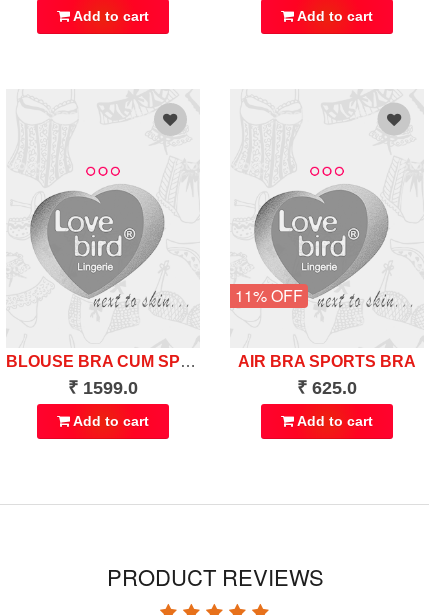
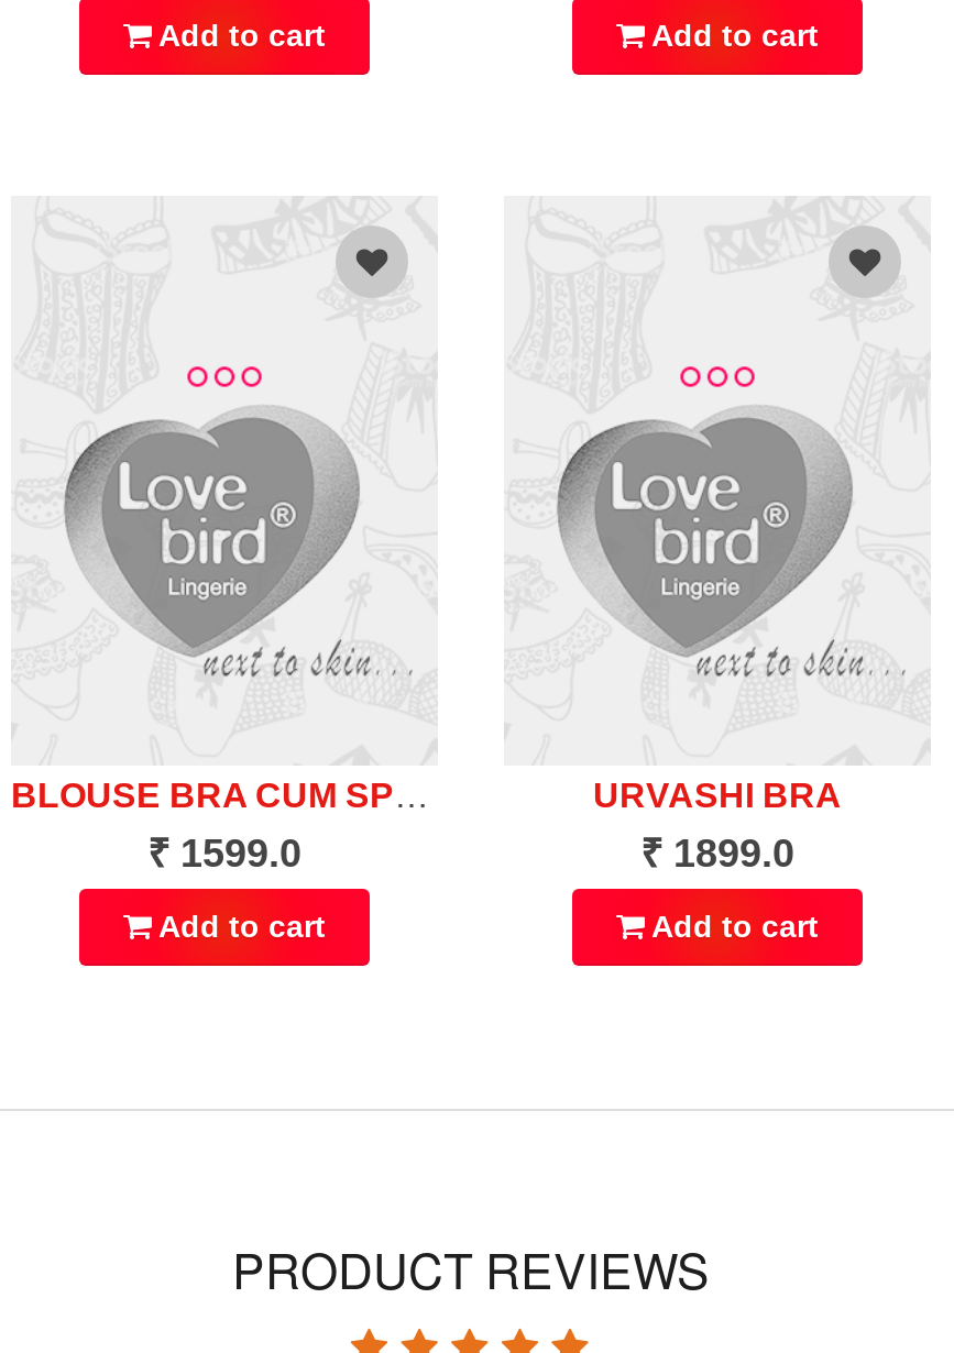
[235,284,416,398] 11% OFF | AIR BRA SPORTS BRA | ₹ 625.0 -> [593,776,842,875] URVASHI BRA | ₹ 1899.0

